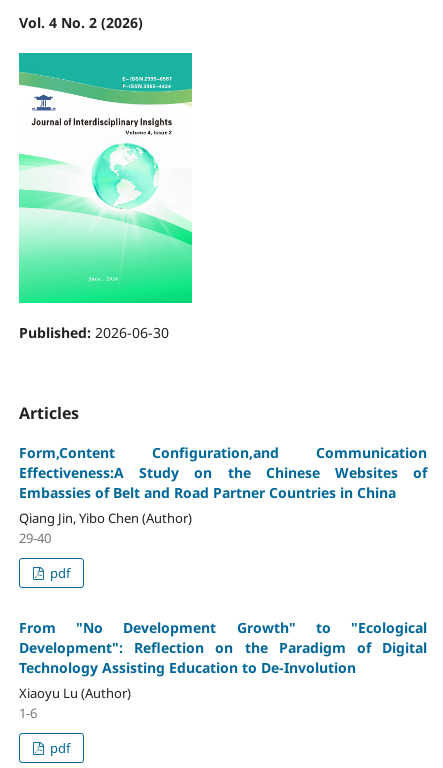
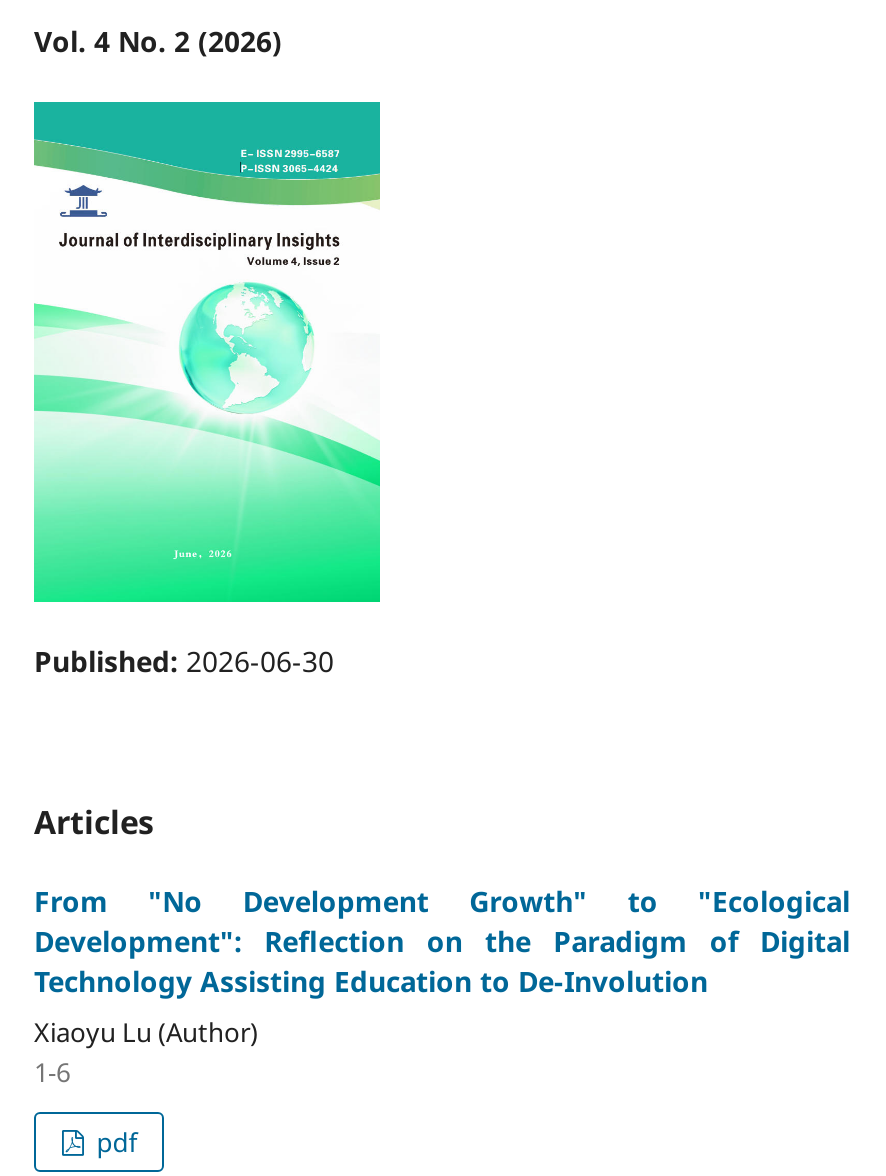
[19,443,427,582] Form,Content Configuration,and Communication | Effectiveness:A Study on the Chinese Websites of | Embassies of Belt and Road Partner Countries in China | Qiang Jin, Yibo Chen (Author) | 29-40 | pdf -> none

